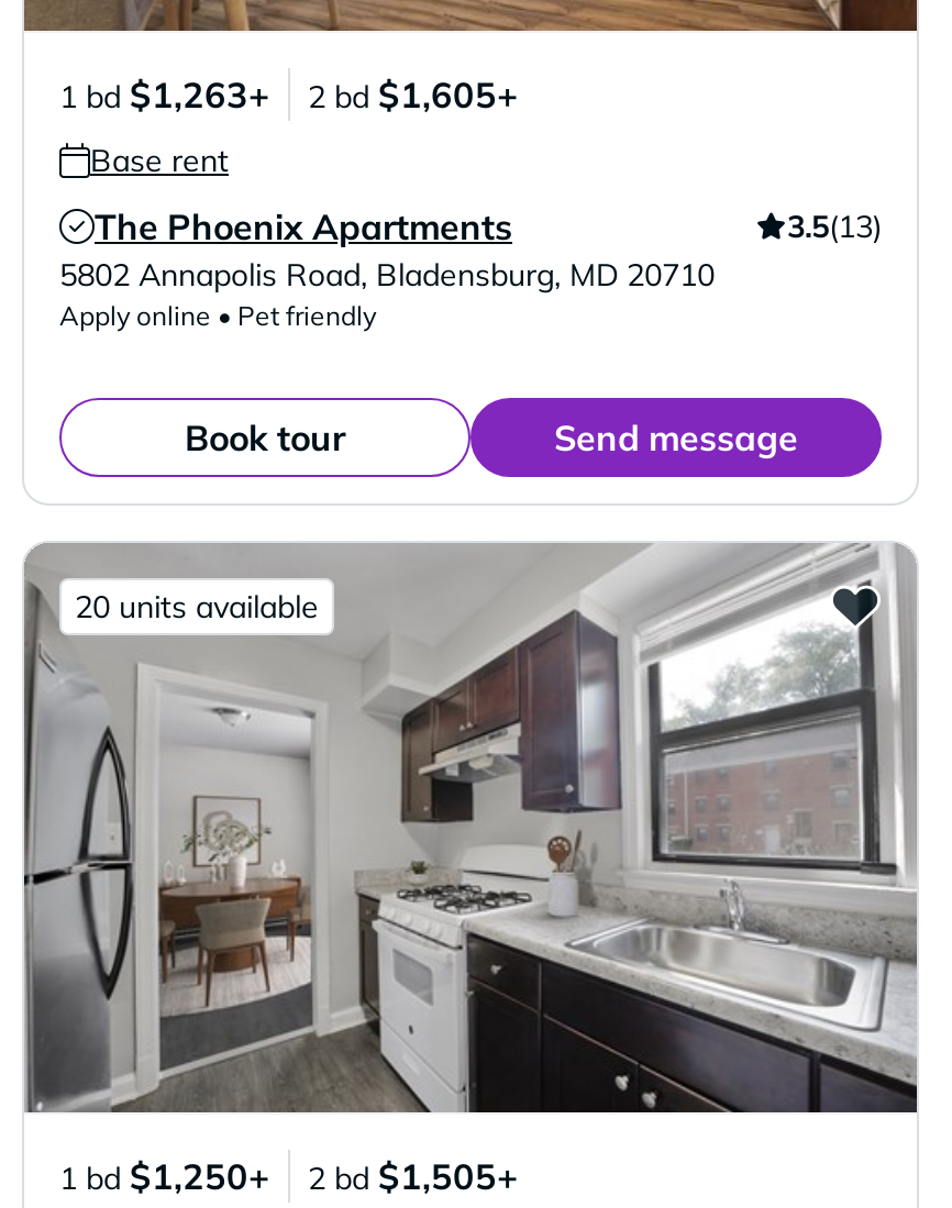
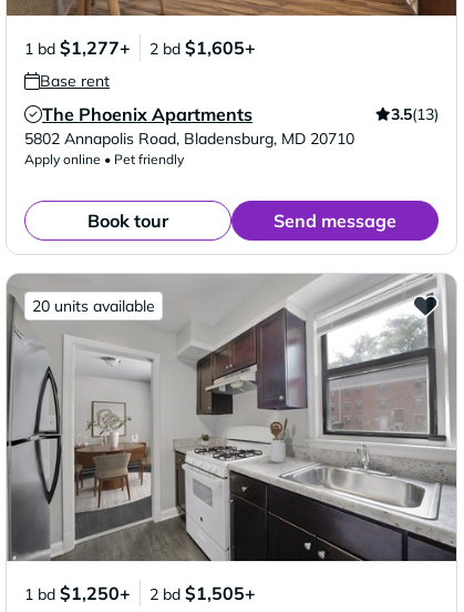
[59,73,519,117] 1 bd $1,263+ 2 bd $1,605+ -> [24,37,256,59] 1 bd $1,277+ 2 bd $1,605+

